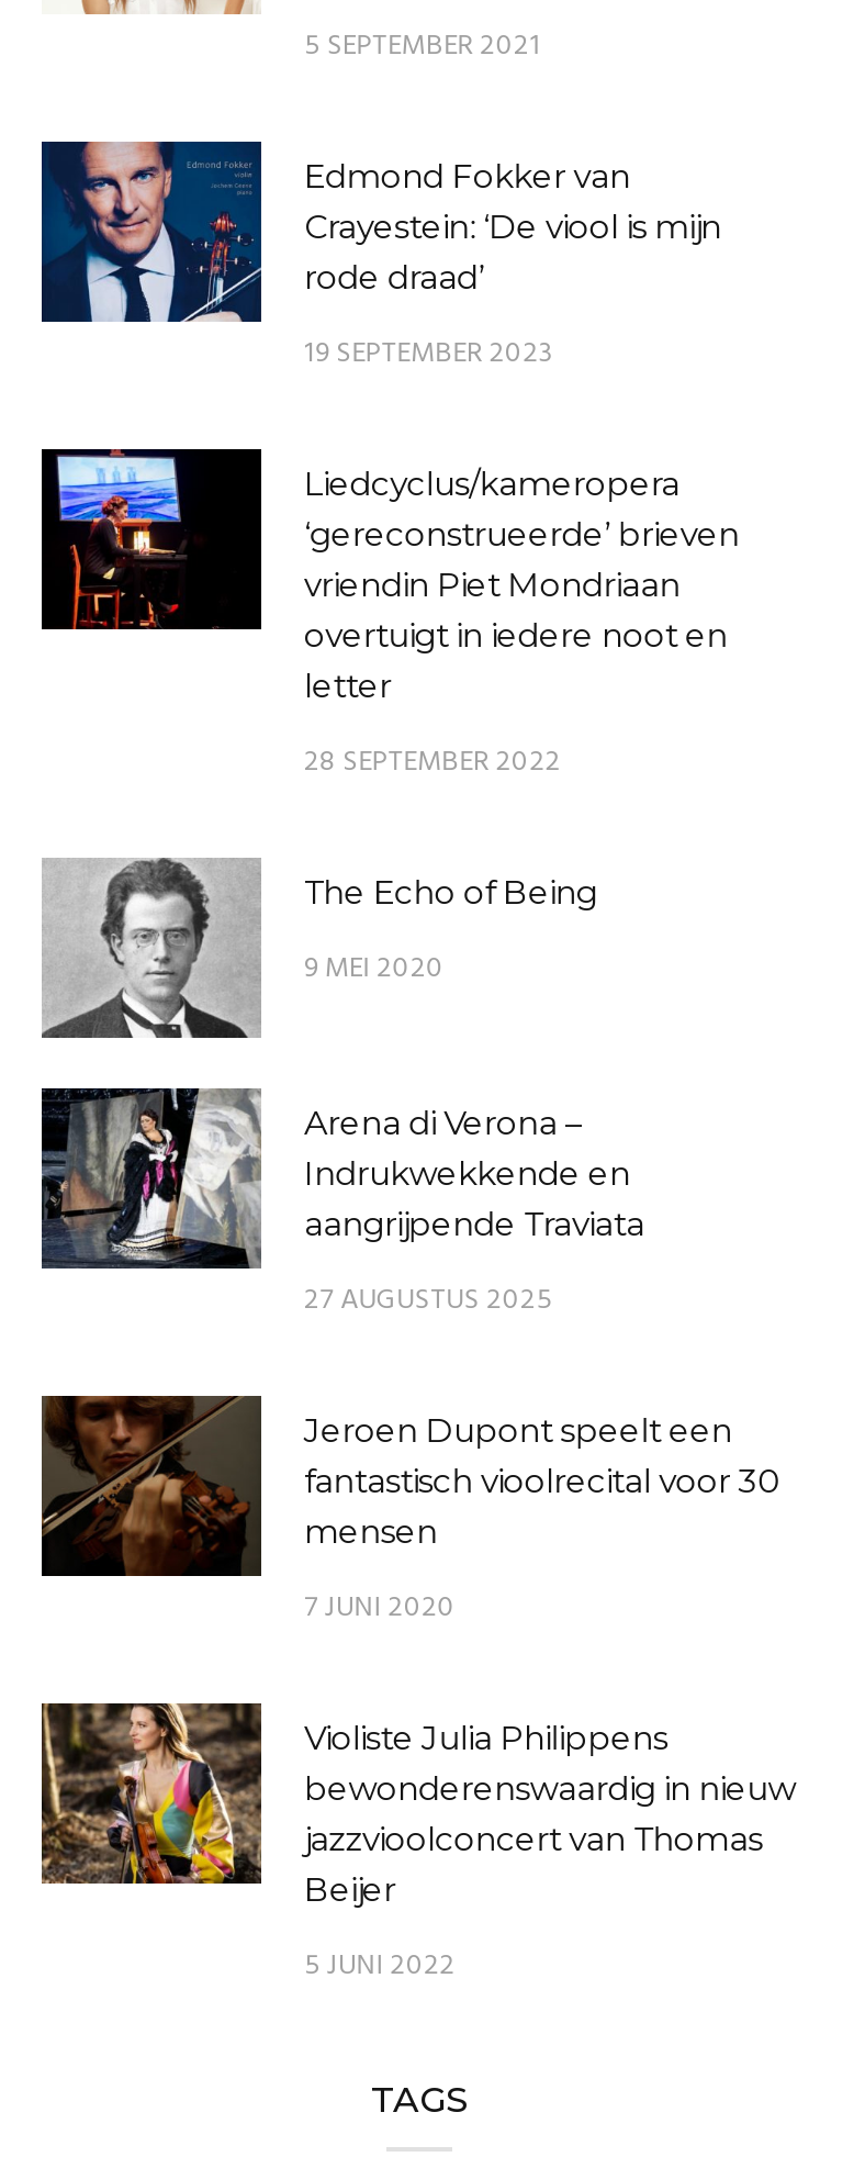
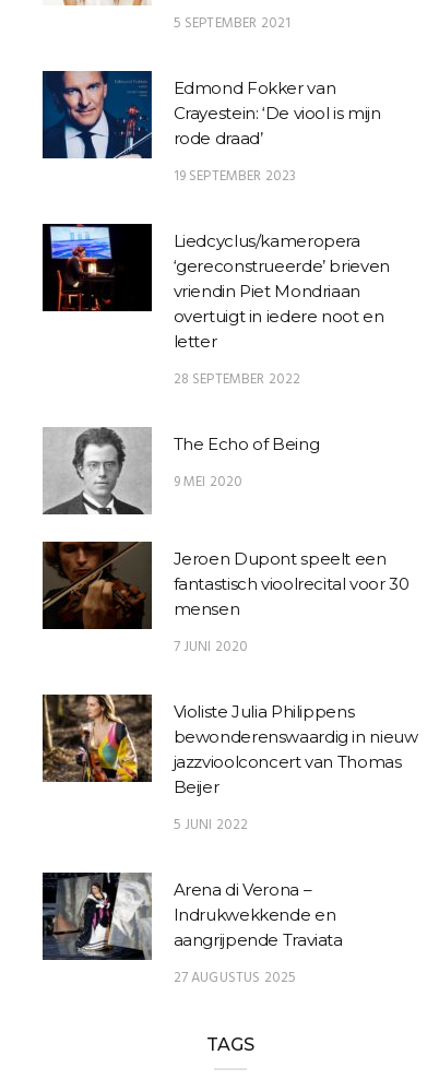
moved [42,1085,645,1324] -> [41,871,342,989]: [image] | Arena di Verona – | Indrukwekkende en | aangrijpende Traviata | 27 AUGUSTUS 2025
moved [42,1393,796,1990] -> [43,539,418,836]: [image] | Jeroen Dupont speelt een | fantastisch vioolrecital voor 30 | ... | Beijer | 5 JUNI 2022

